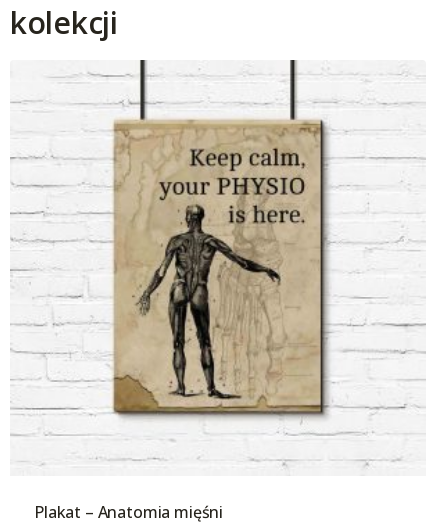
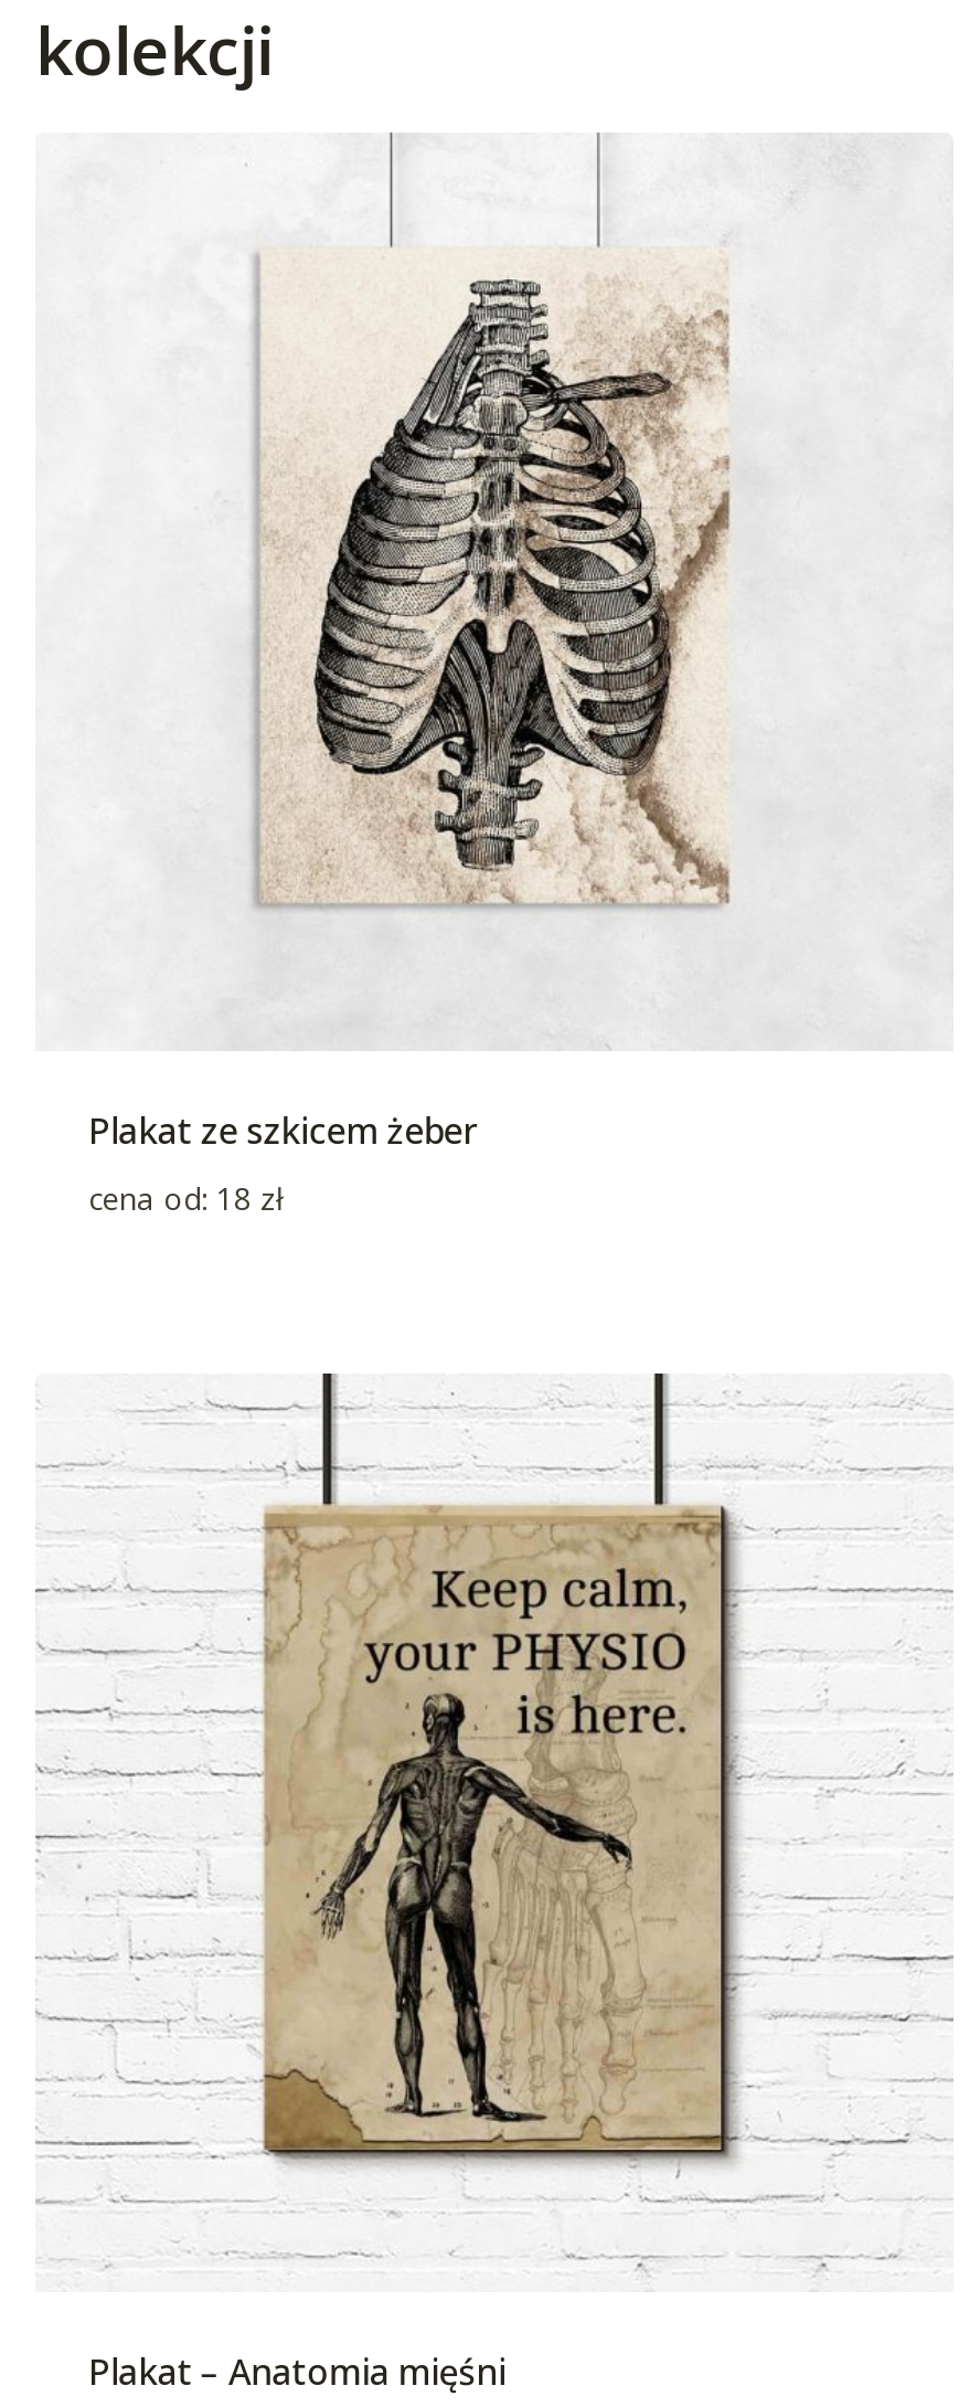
none -> [88,1107,475,1220] Plakat ze szkicem żeber | cena od: 18 zł
none -> [249,132,739,921] [image]

